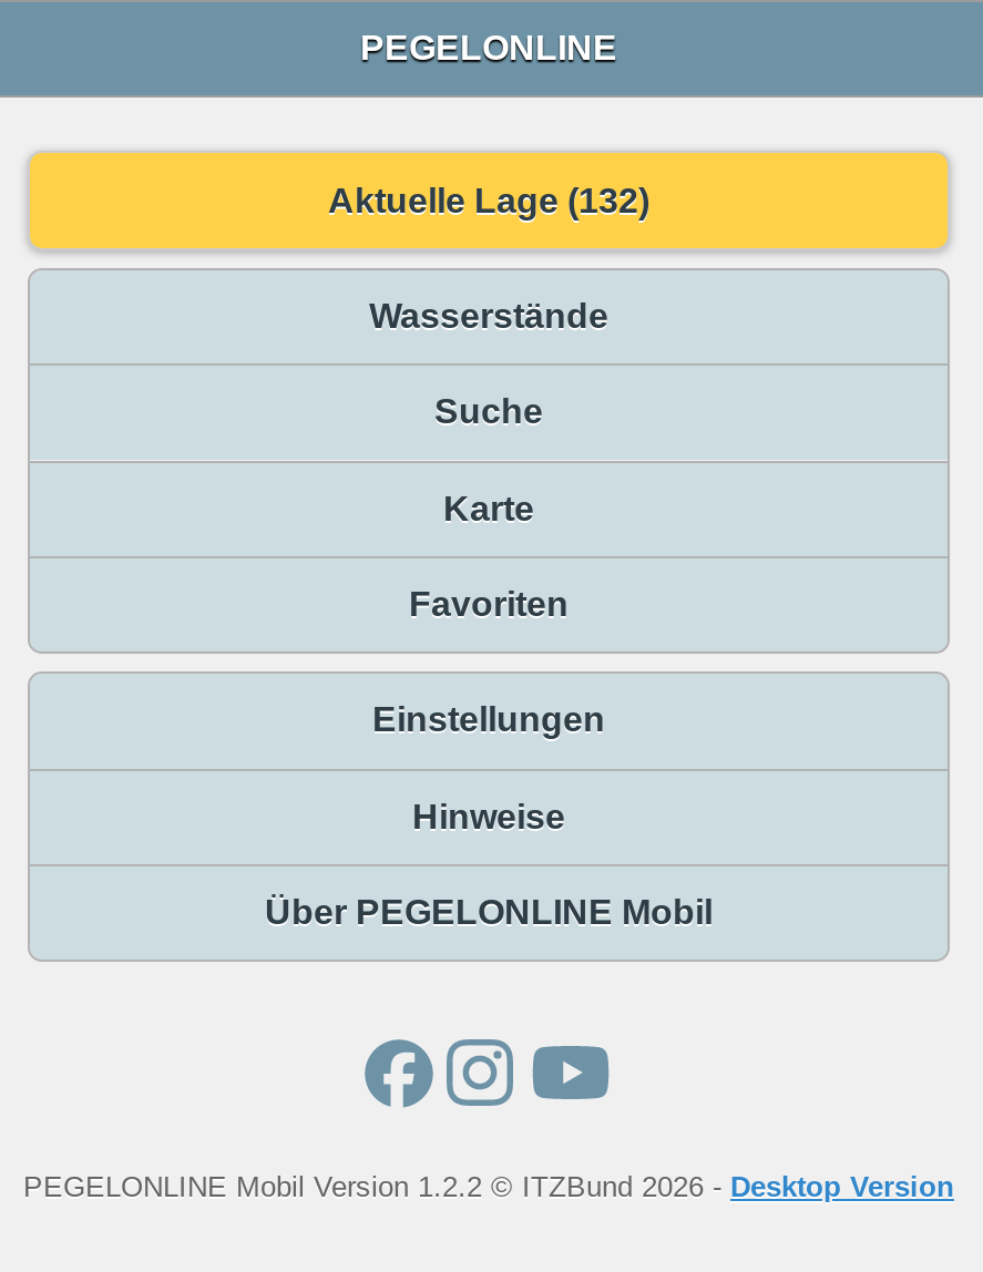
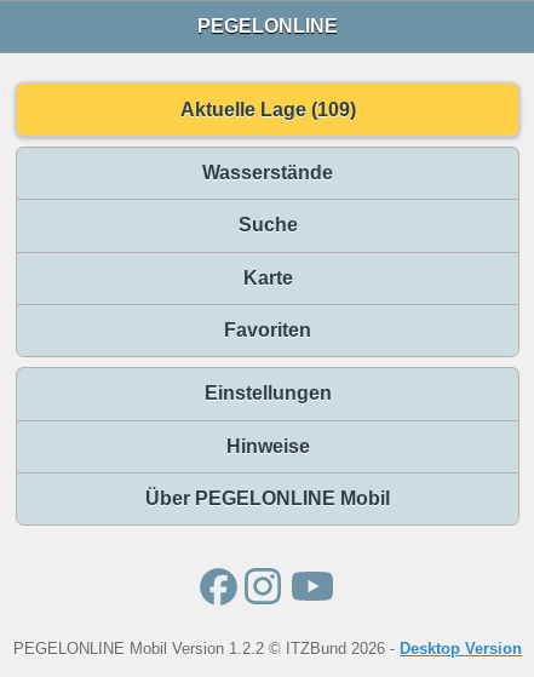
[328,181,649,219] Aktuelle Lage (132) -> [180,99,355,119] Aktuelle Lage (109)

